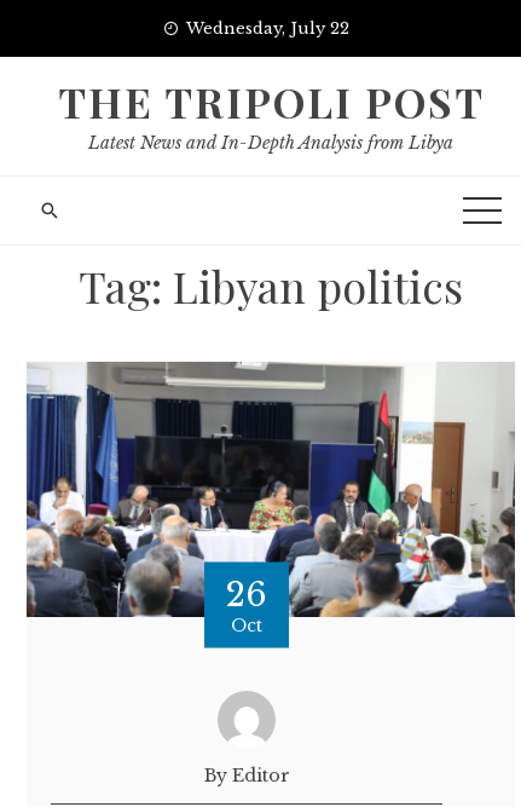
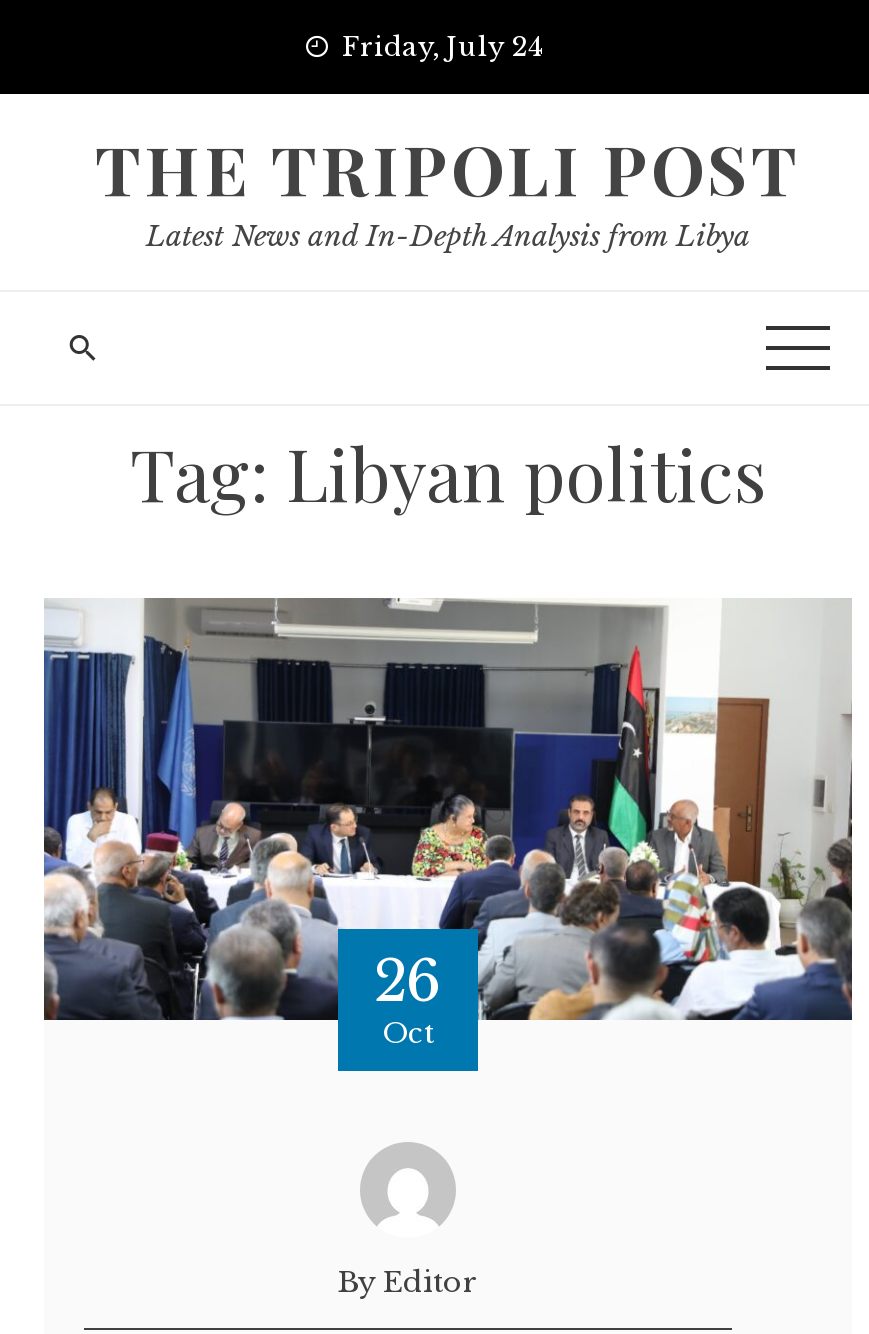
[186,18,349,39] Wednesday, July 22 -> [342,30,542,64] Friday, July 24

